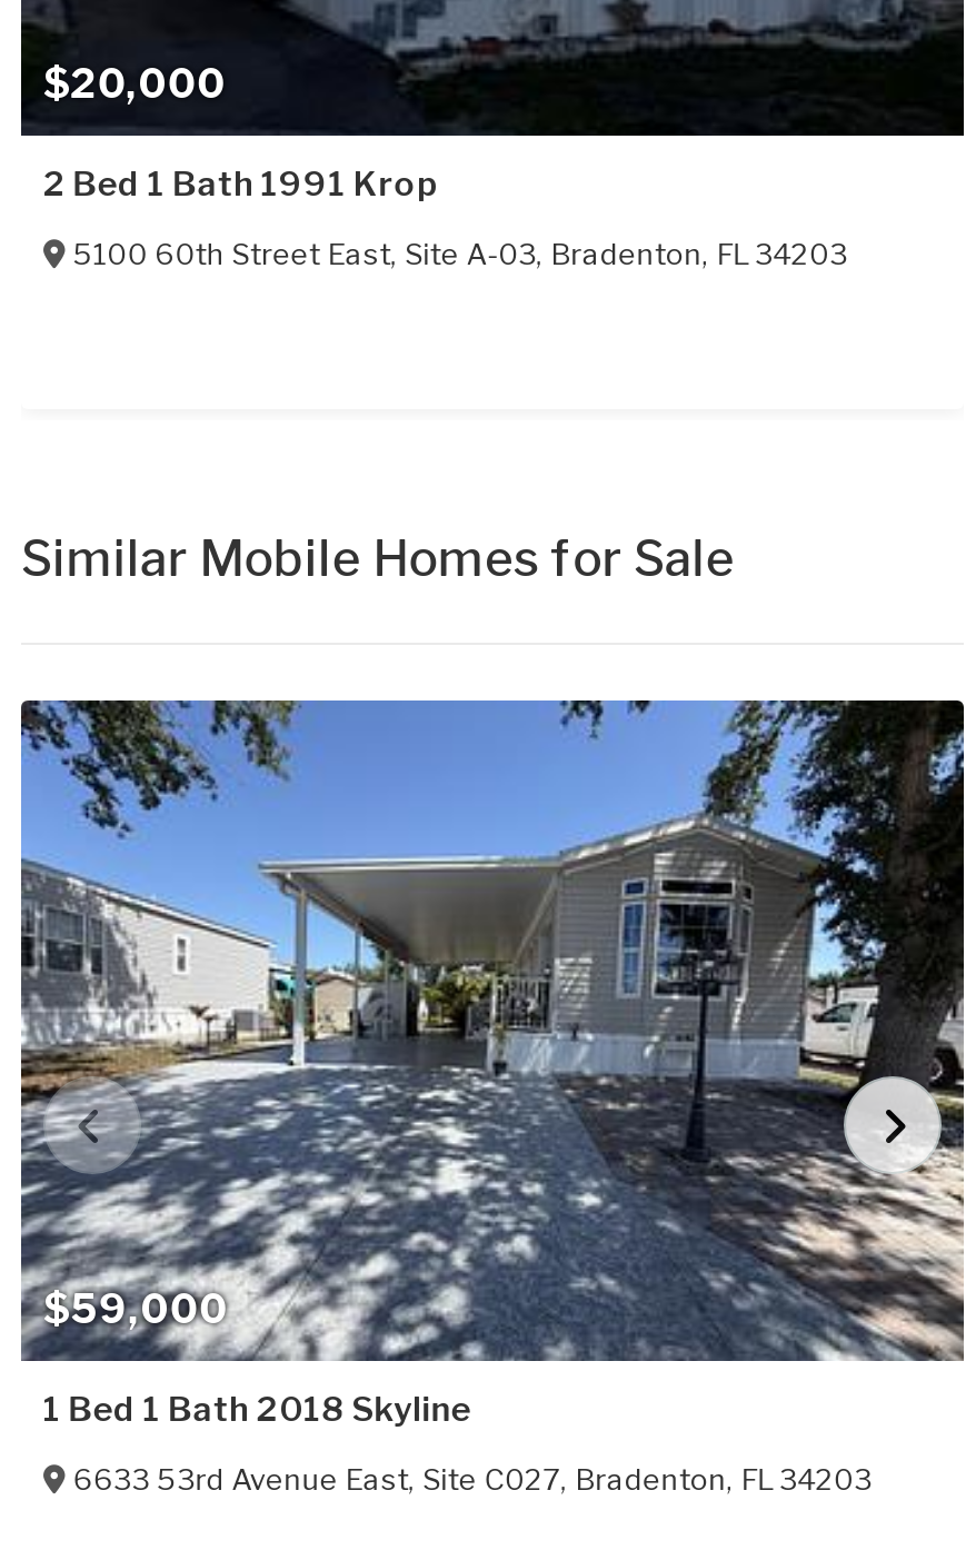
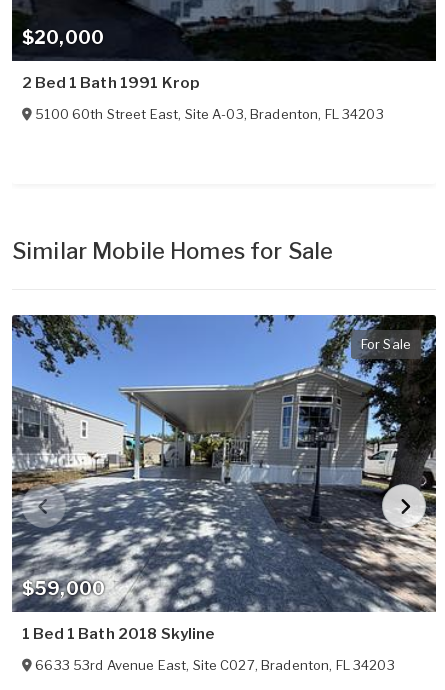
none -> [361,336,411,352] For Sale

